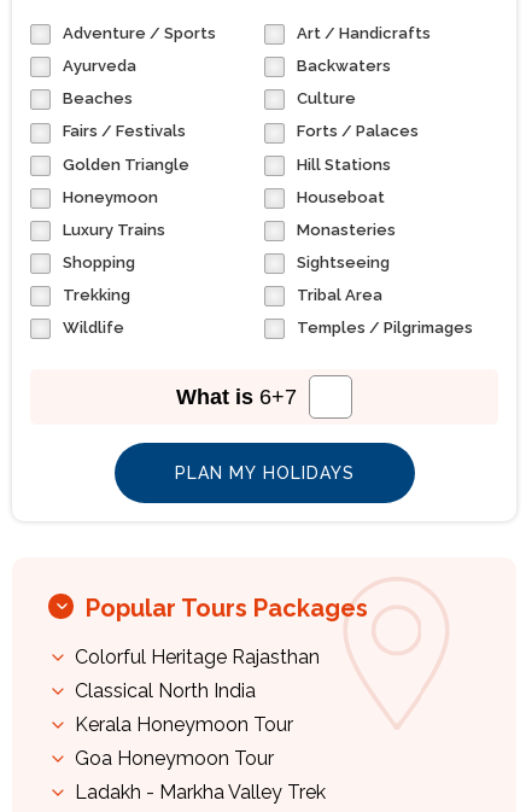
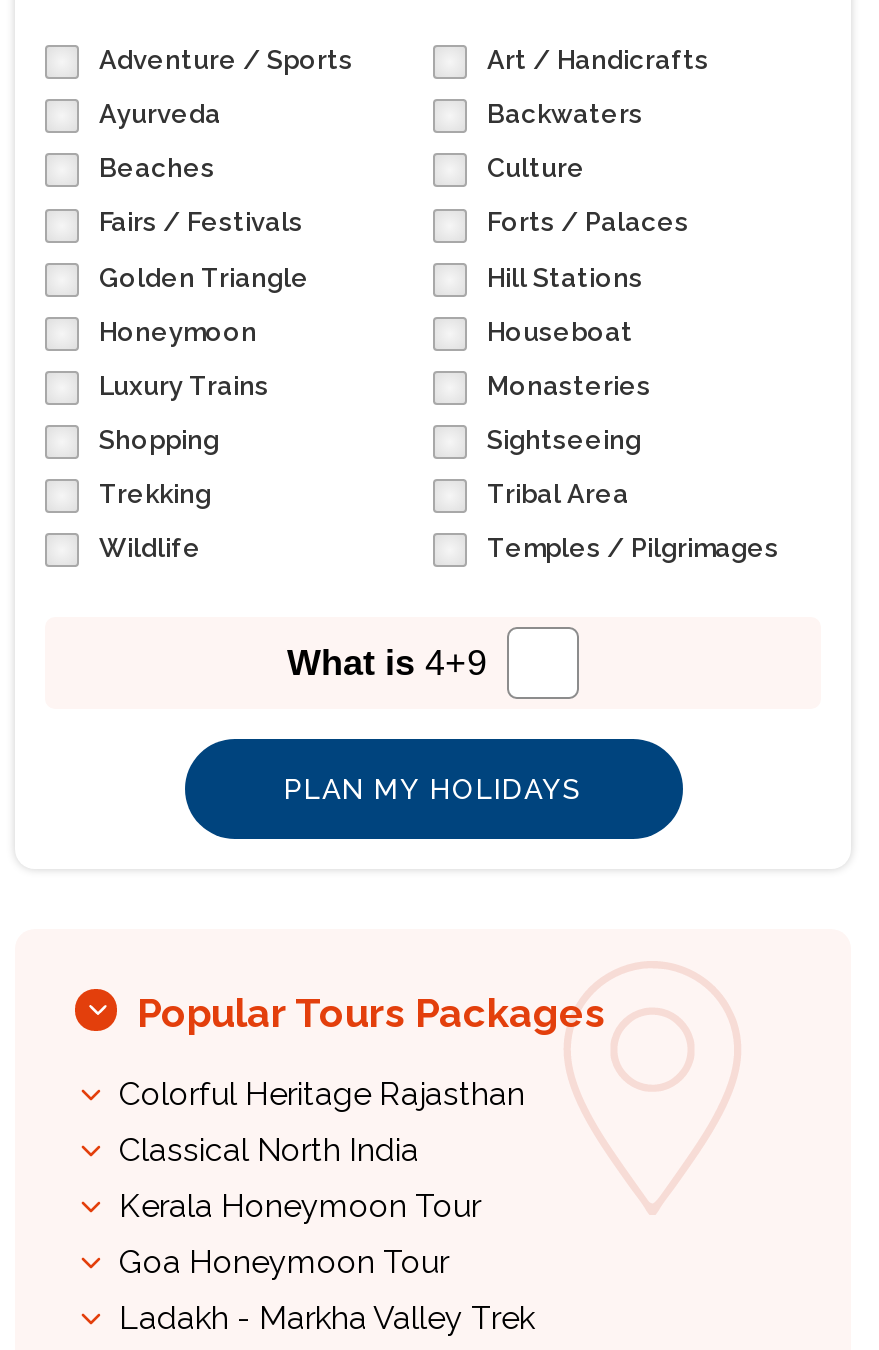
[176,385,297,409] What is 6+7 -> [287,643,487,683] What is 4+9

